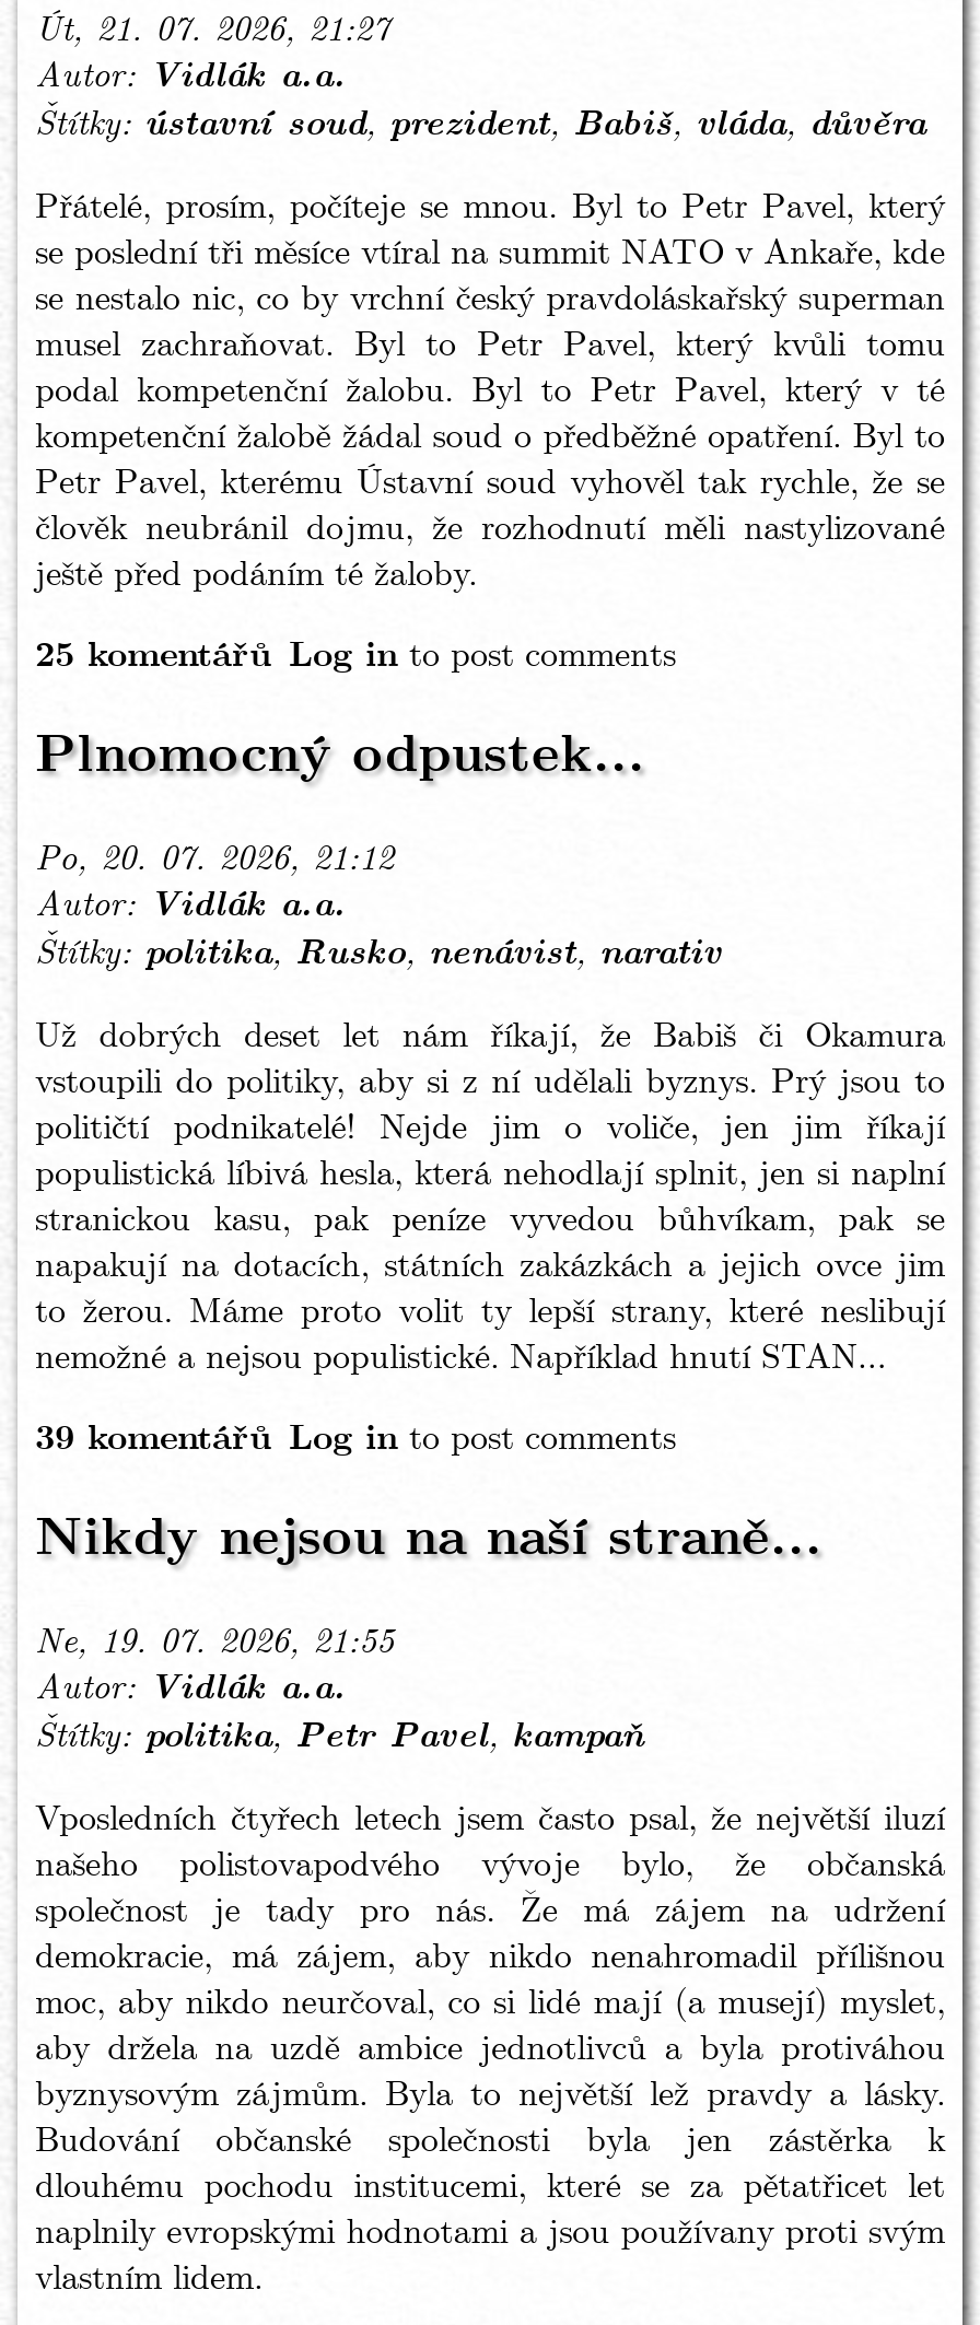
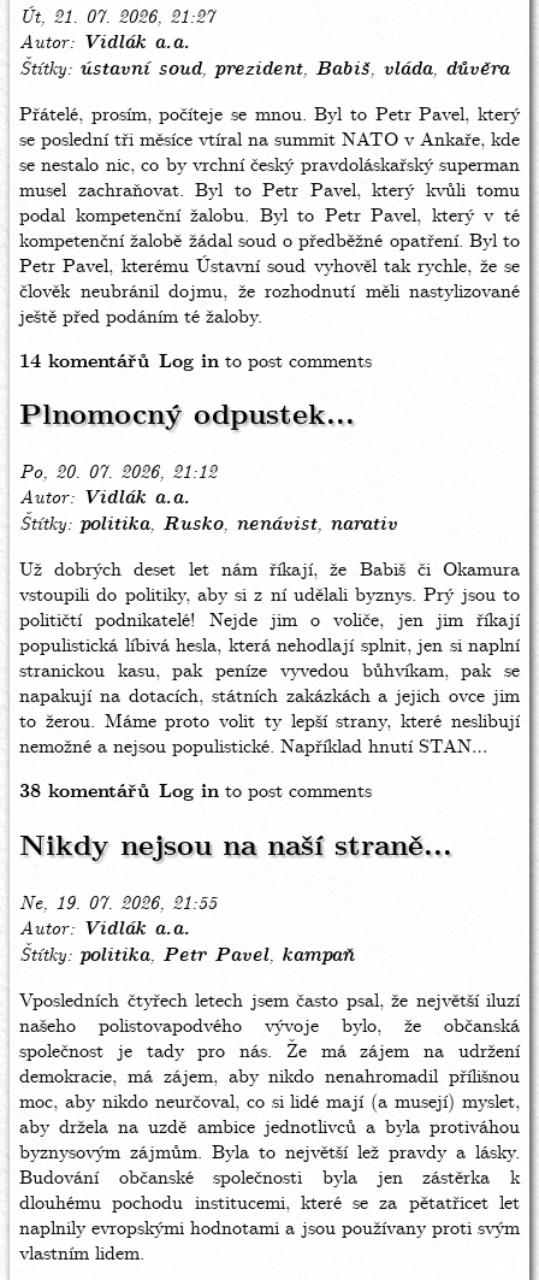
[35,633,676,679] 25 komentářů Log in to post comments -> [19,349,372,374] 14 komentářů Log in to post comments
[35,1416,676,1462] 39 komentářů Log in to post comments -> [19,779,372,805] 38 komentářů Log in to post comments

